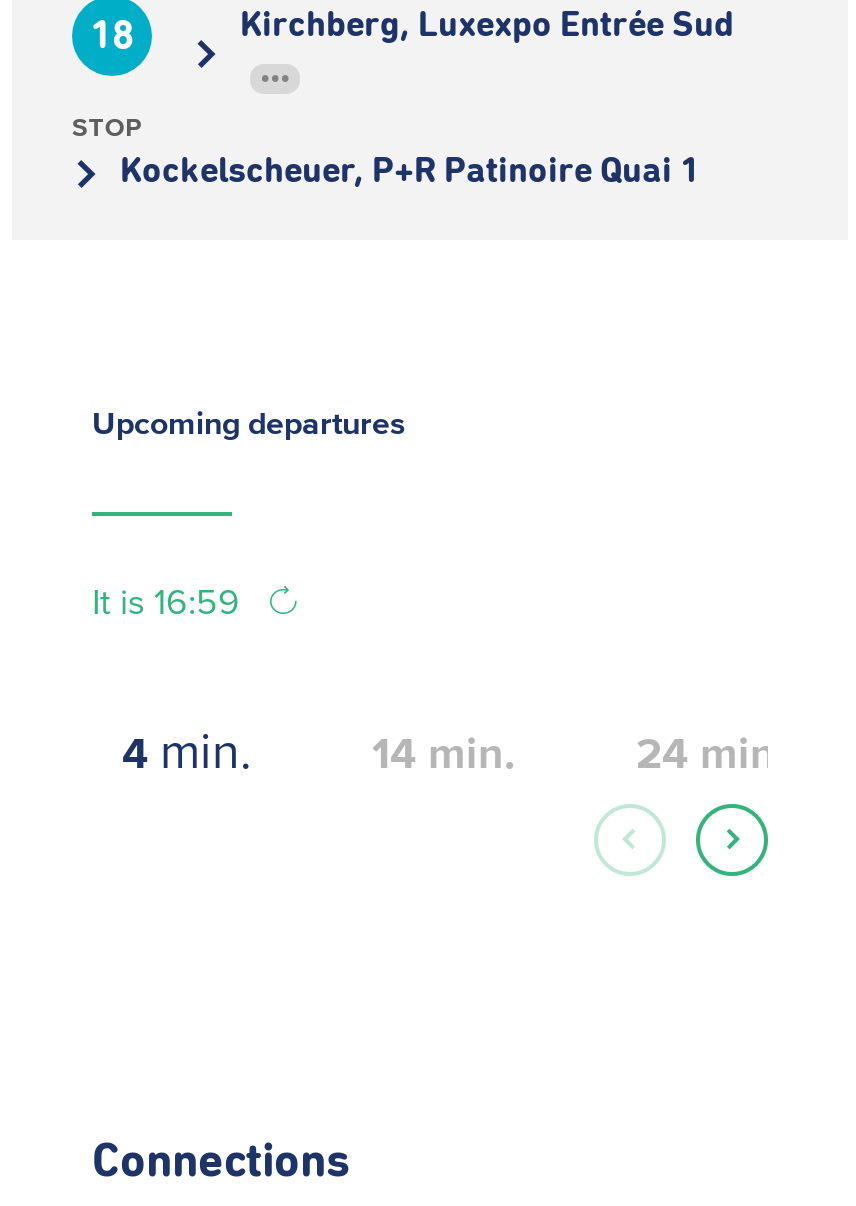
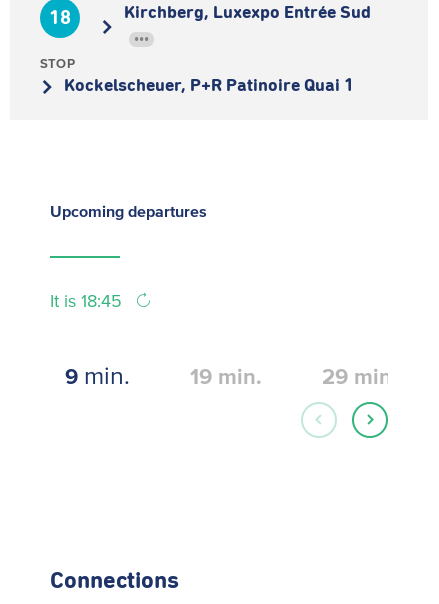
[92,582,250,622] It is 16:59 -> [50,291,127,311] It is 18:45
[122,722,252,778] 4 min. -> [65,361,130,389] 9 min.
[372,728,516,776] 14 min. -> [190,364,262,388] 19 min.
[636,728,788,776] 24 min. -> [322,364,398,388] 29 min.

